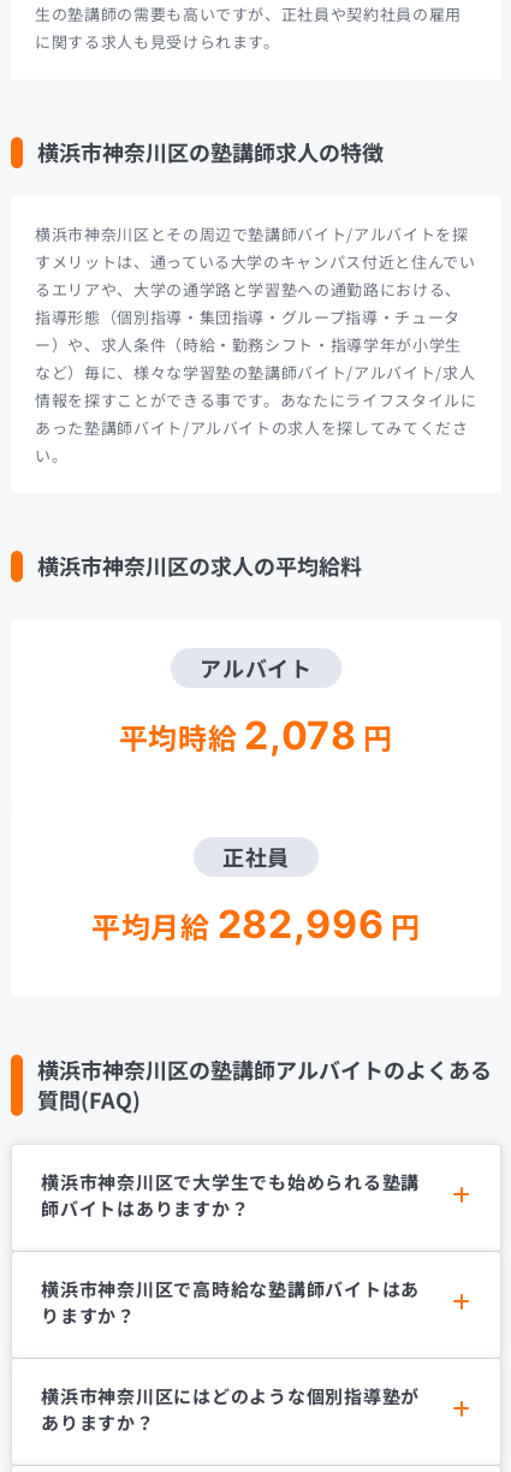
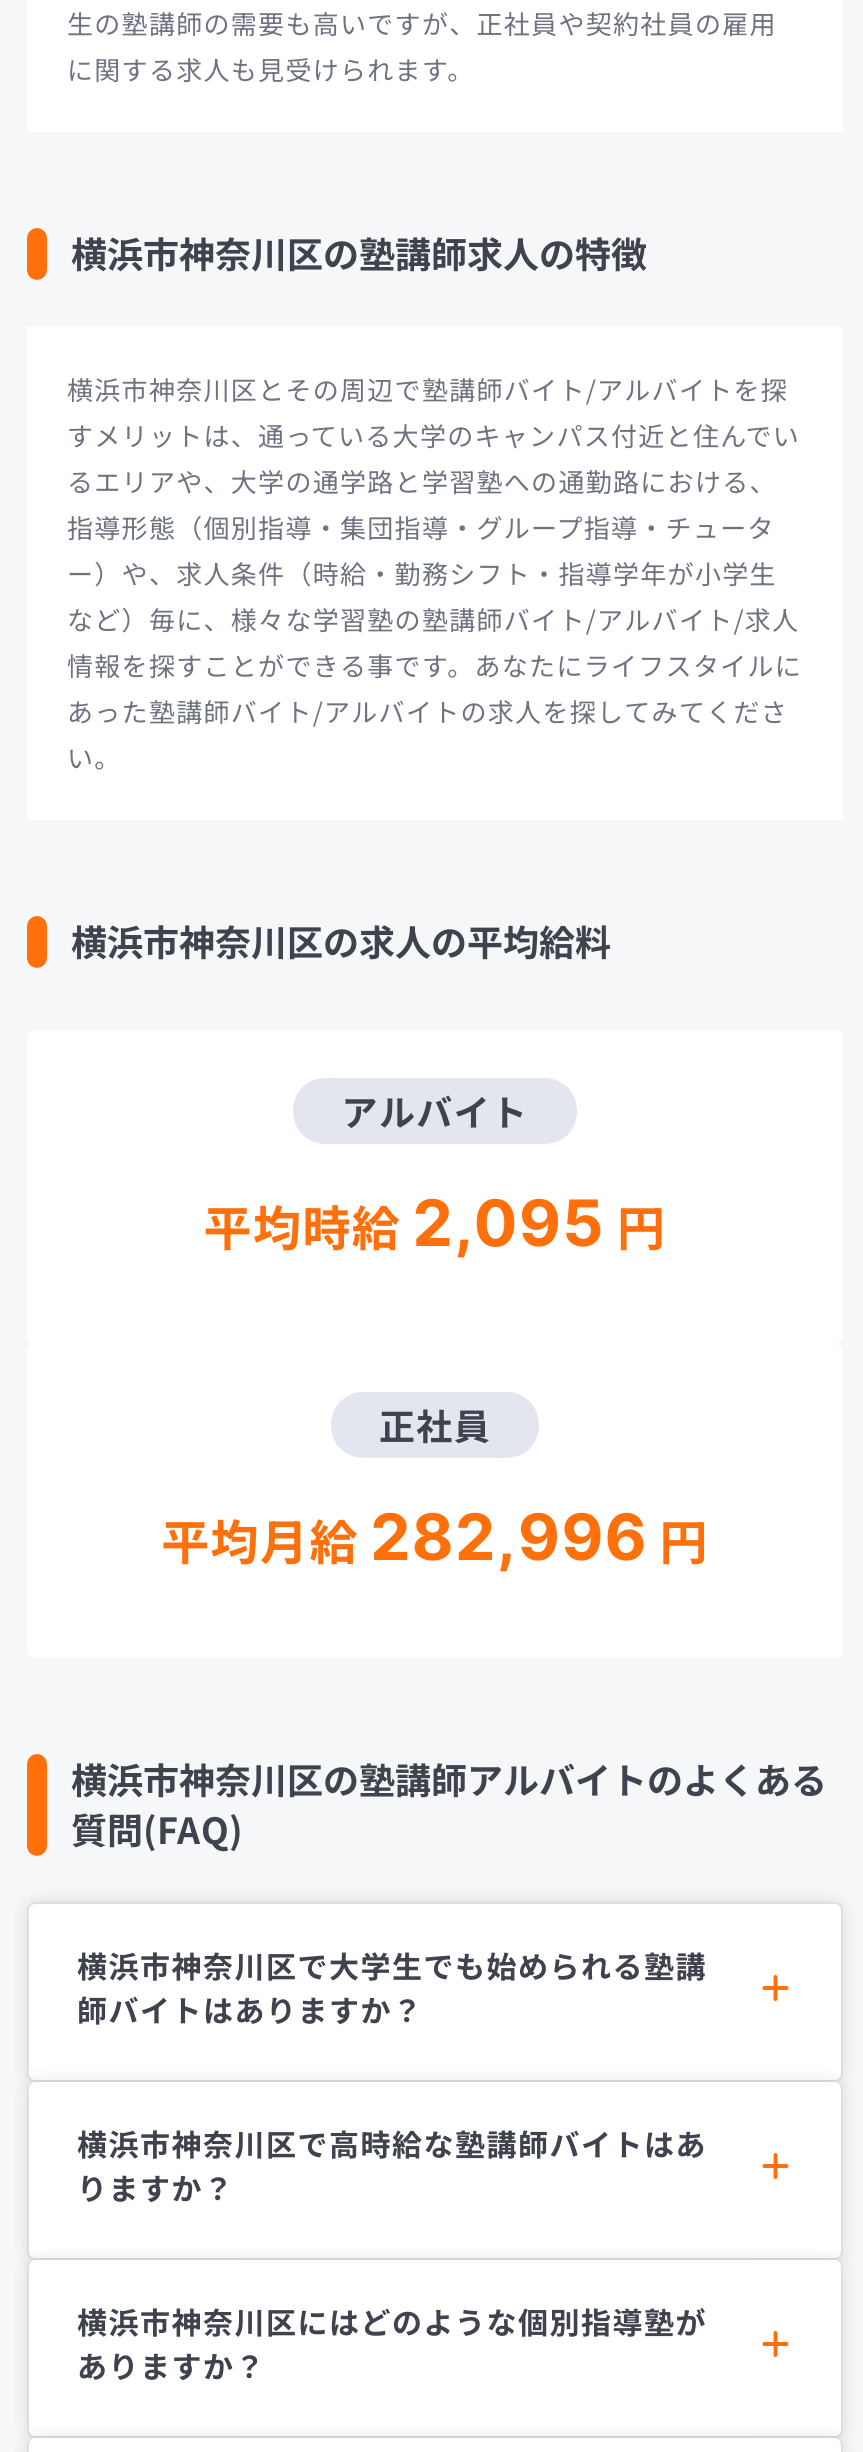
[119,712,393,759] 平均時給2,078円 -> [204,1184,666,1262] 平均時給2,095円

